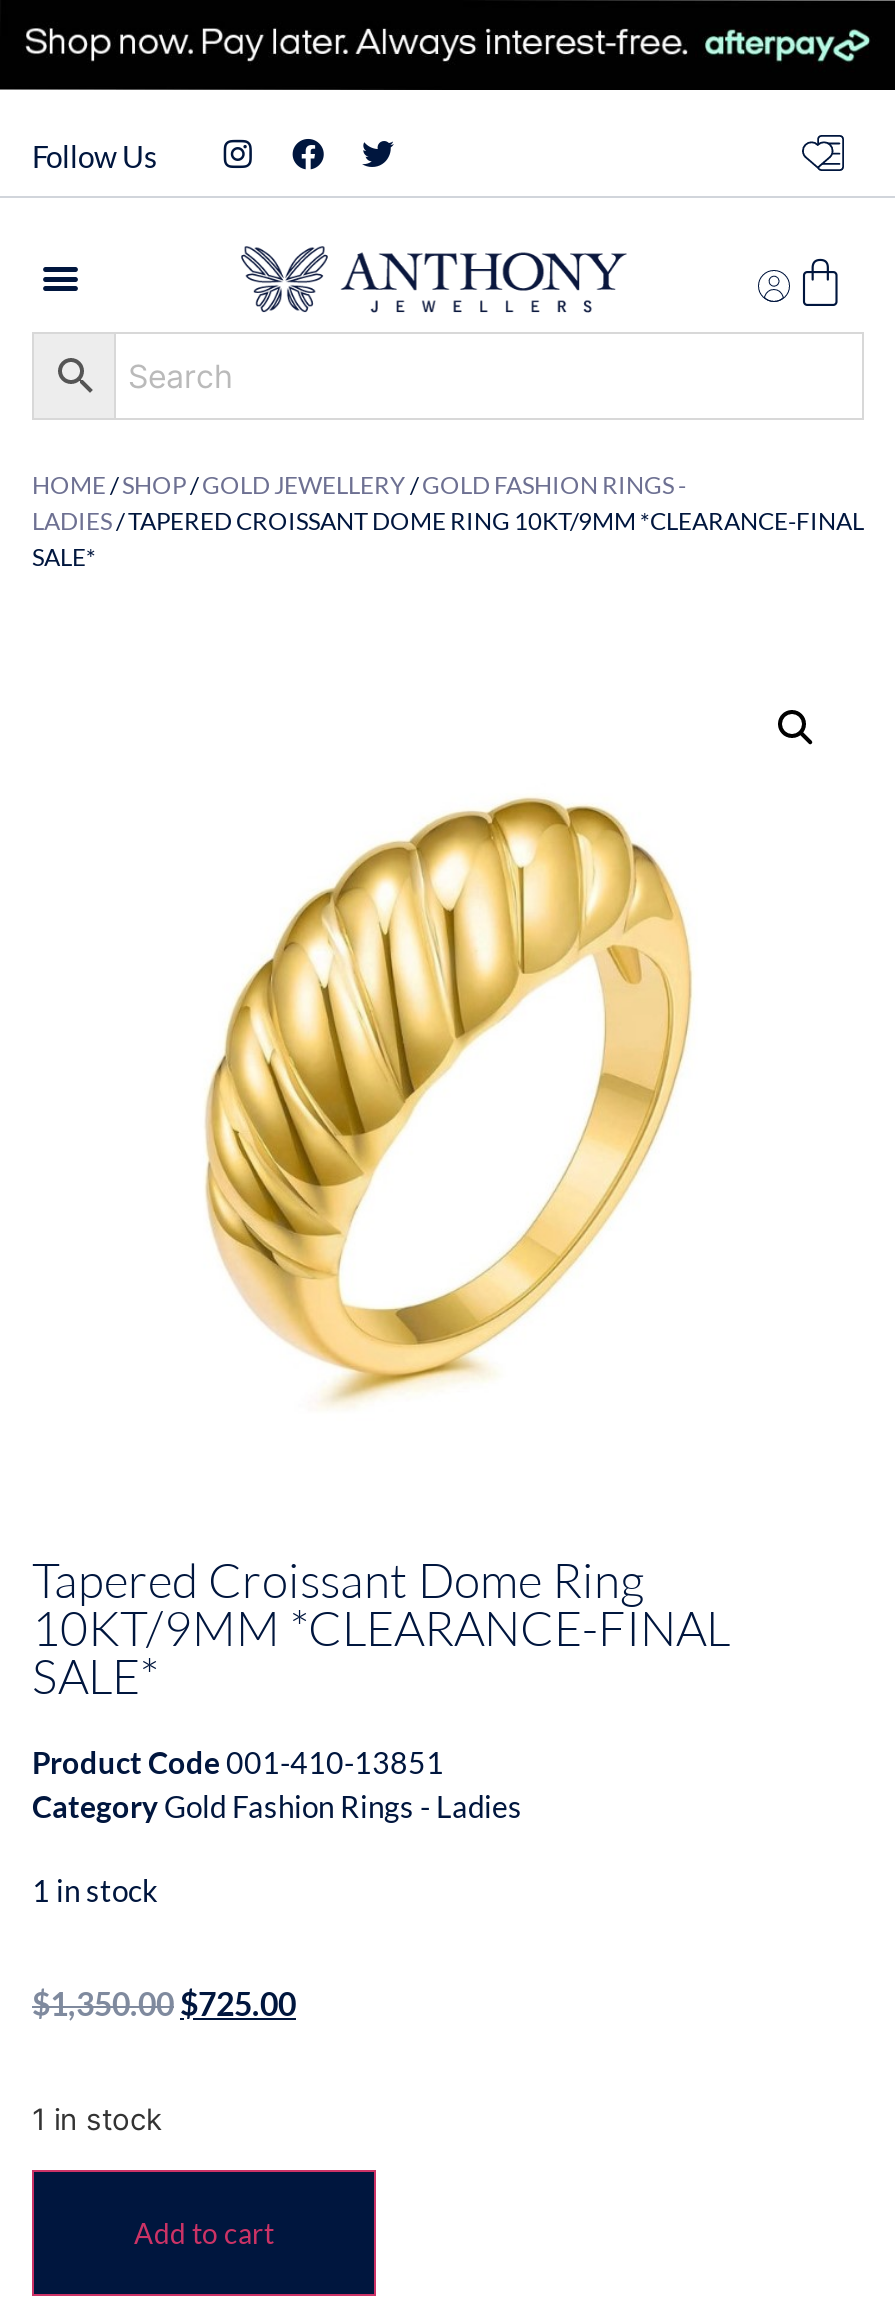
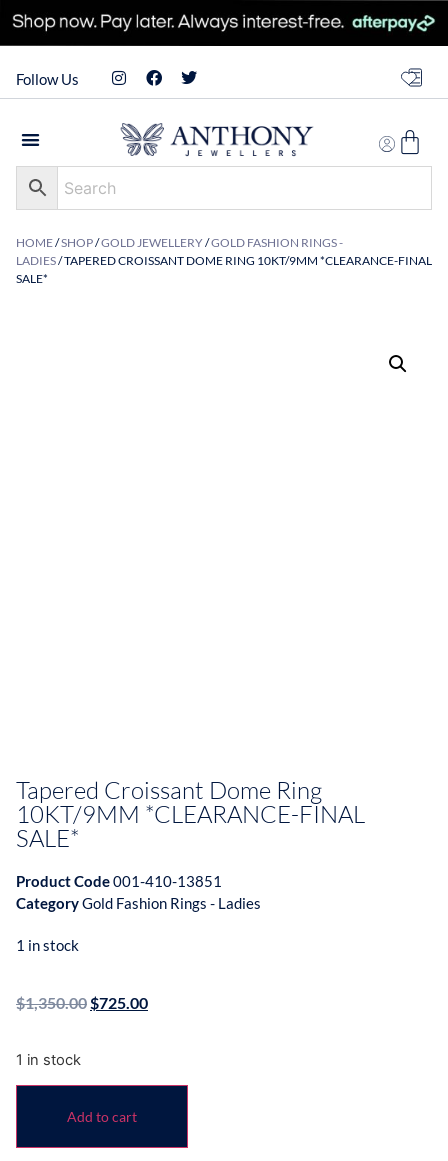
[204,796,694,1402] [image] -> none

